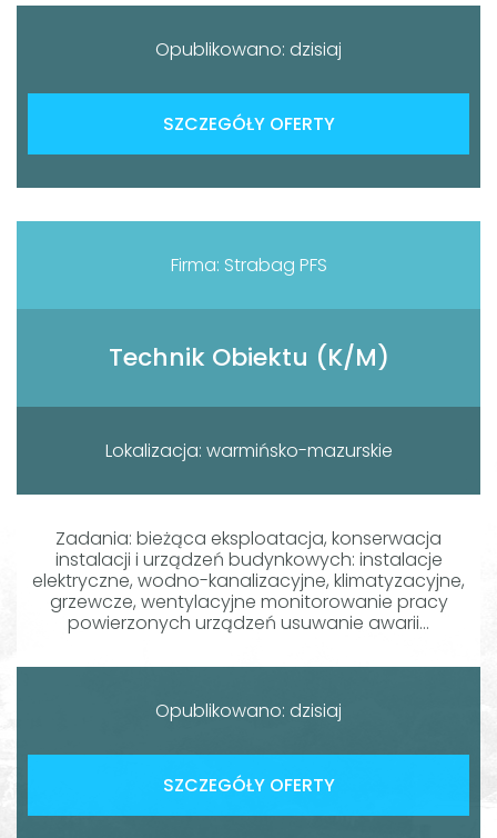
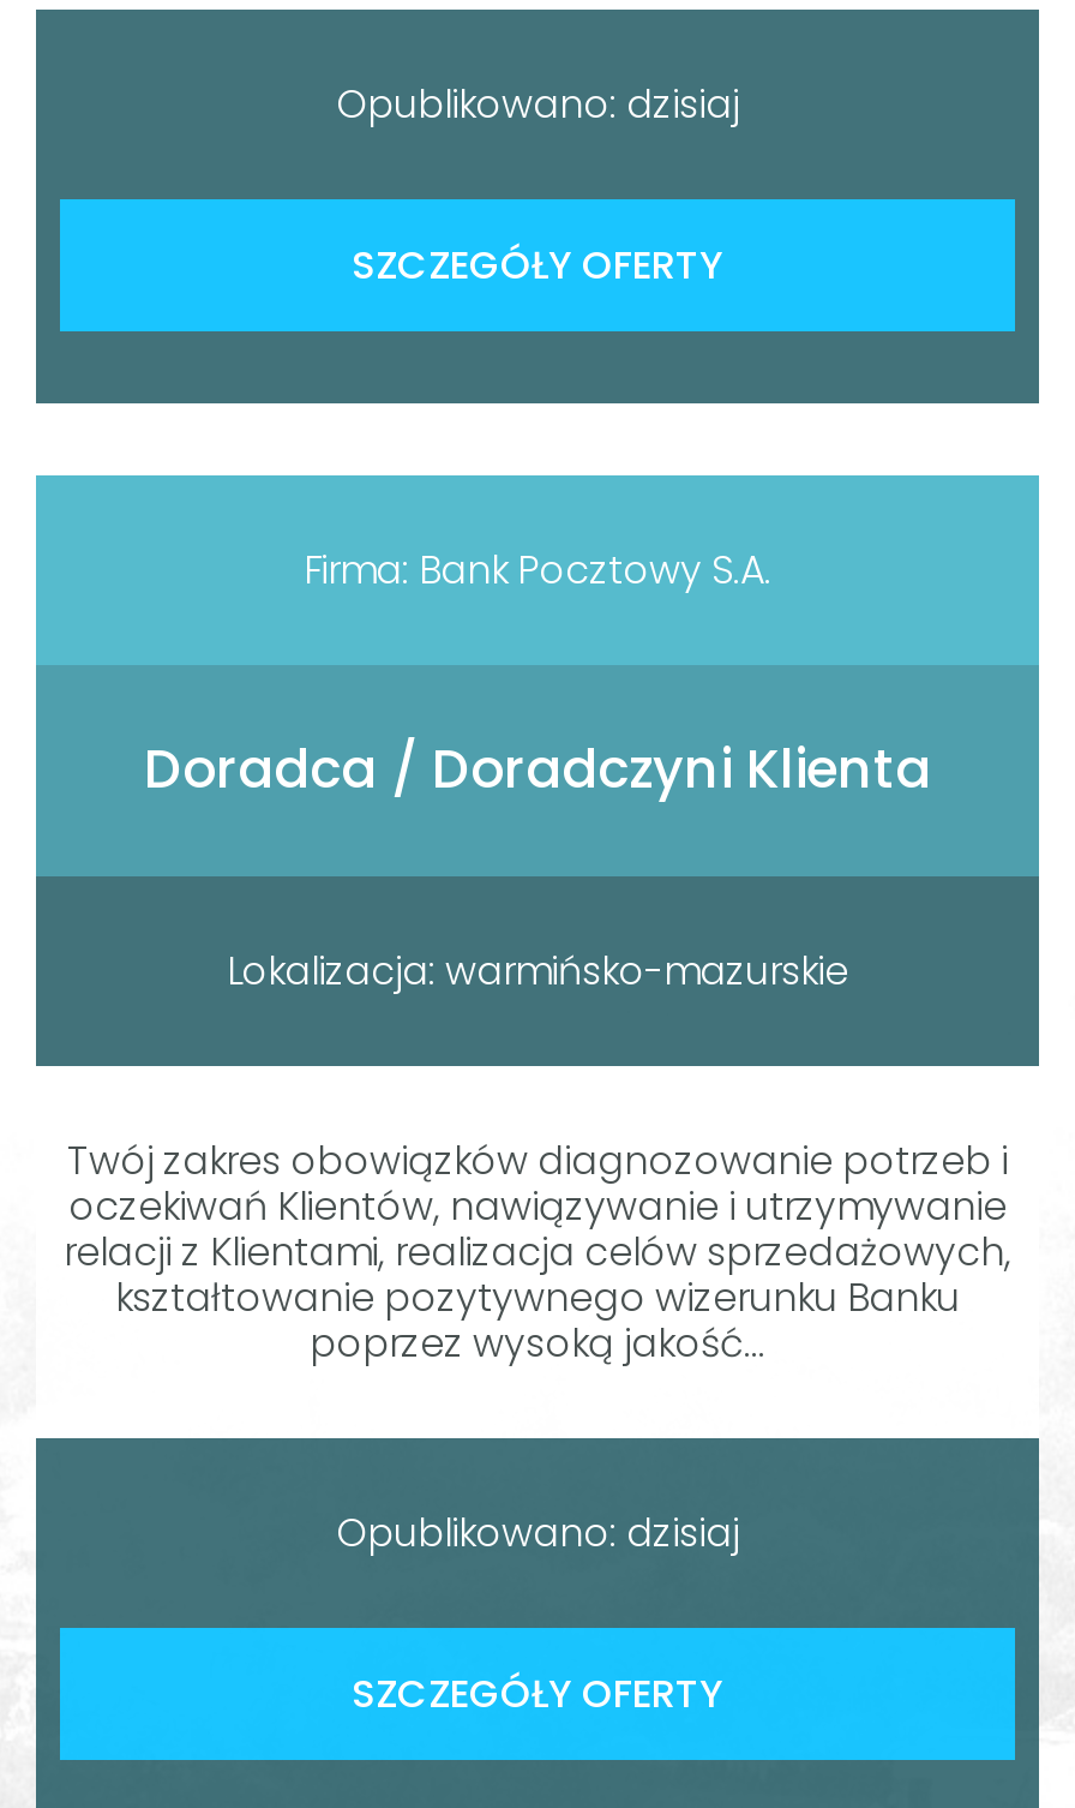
[170,252,327,277] Firma: Strabag PFS -> [304,542,771,597] Firma: Bank Pocztowy S.A.
[108,340,389,374] Technik Obiektu (K/M) -> [144,731,931,806] Doradca / Doradczyni Klienta
[32,525,465,635] Zadania: bieżąca eksploatacja, konserwacja | instalacji i urządzeń budynkowych: instalacje | elektryczne, wodno-kanalizacyjne, klimatyzacyjne, | grzewcze, wentylacyjne monitorowanie pracy | powierzonych urządzeń usuwanie awarii... -> [64,1132,1011,1370] Twój zakres obowiązków diagnozowanie potrzeb i | oczekiwań Klientów, nawiązywanie i utrzymywanie | relacji z Klientami, realizacja celów sprzedażowych, | kształtowanie pozytywnego wizerunku Banku | poprzez wysoką jakość...

